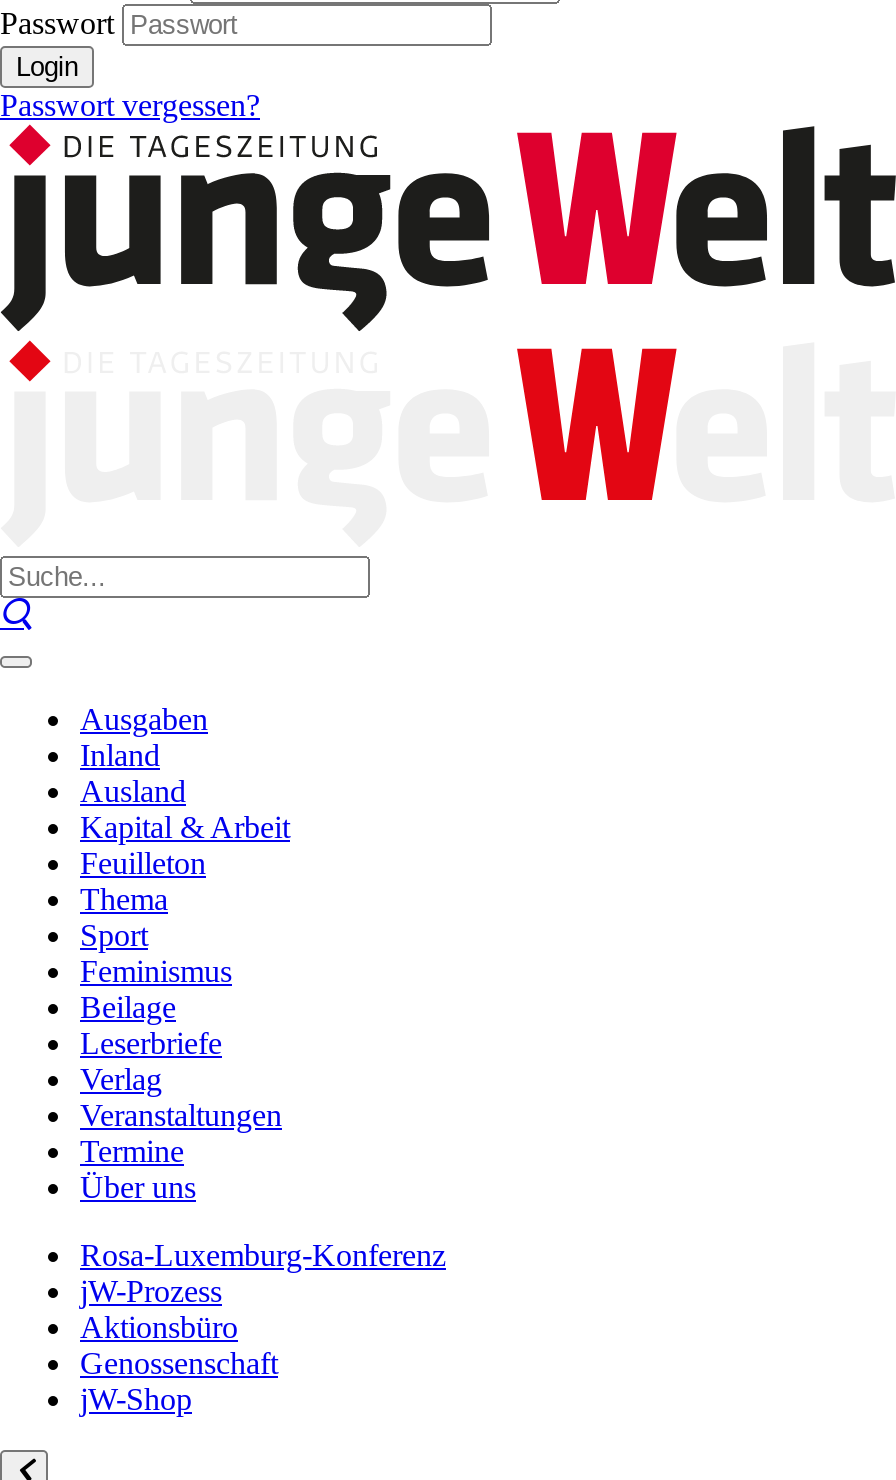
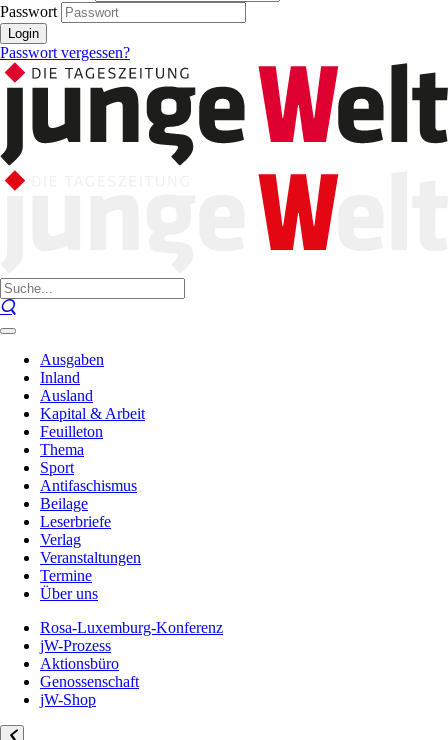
[80,954,232,988] Feminismus -> [40,477,137,494] Antifaschismus

